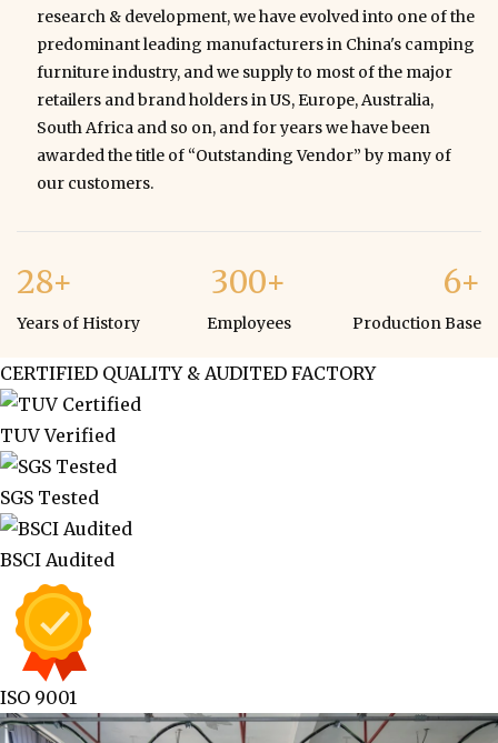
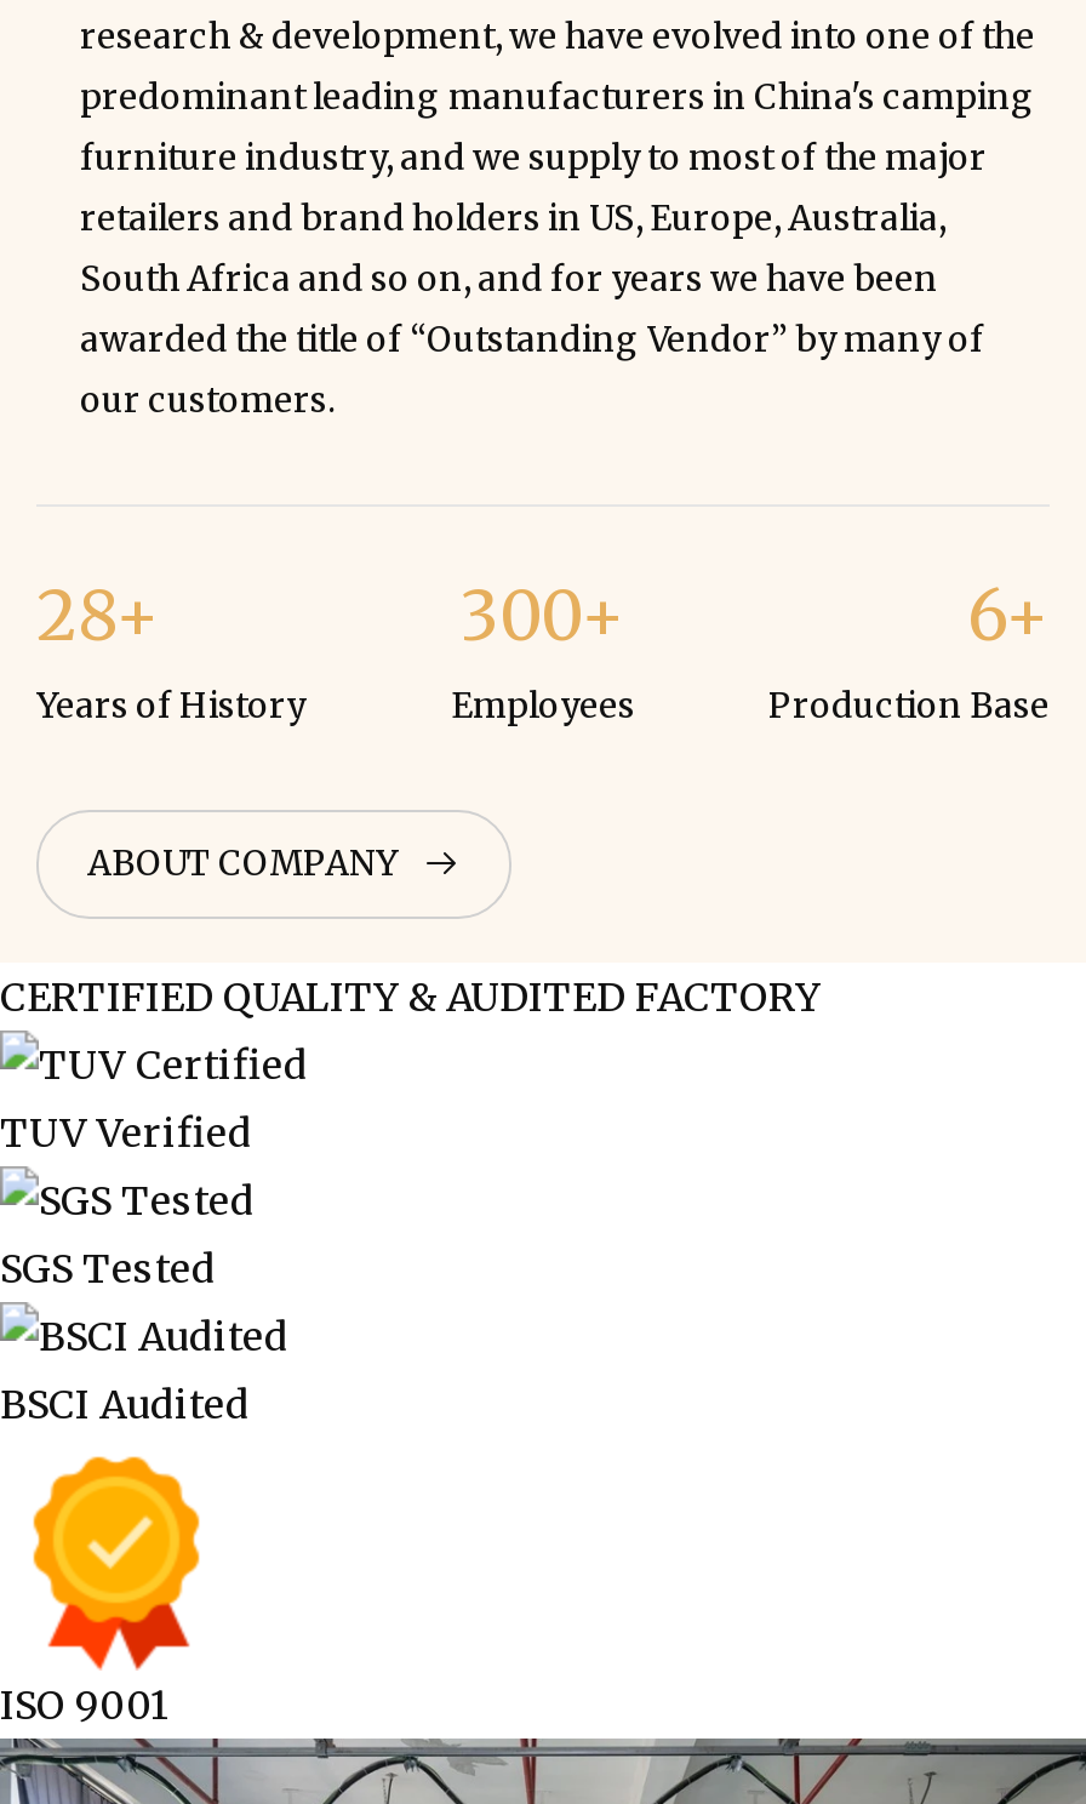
none -> [87,841,398,885] ABOUT COMPANY

